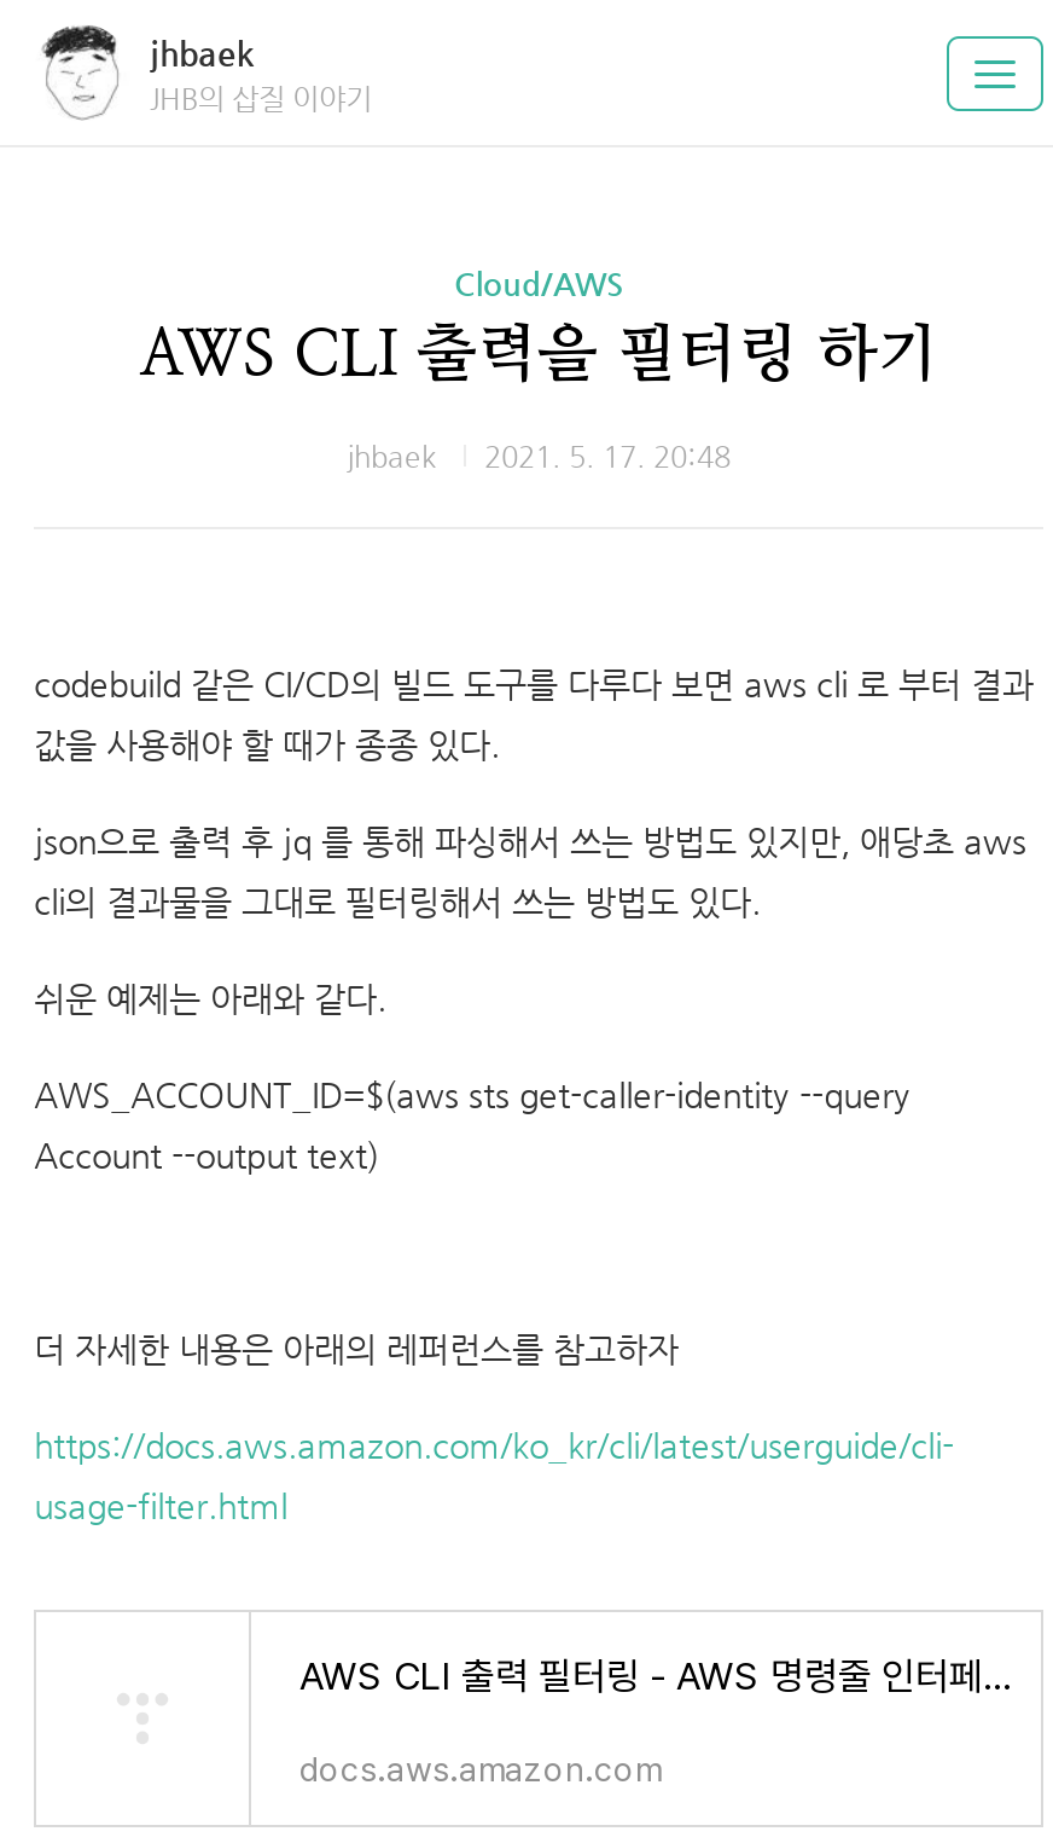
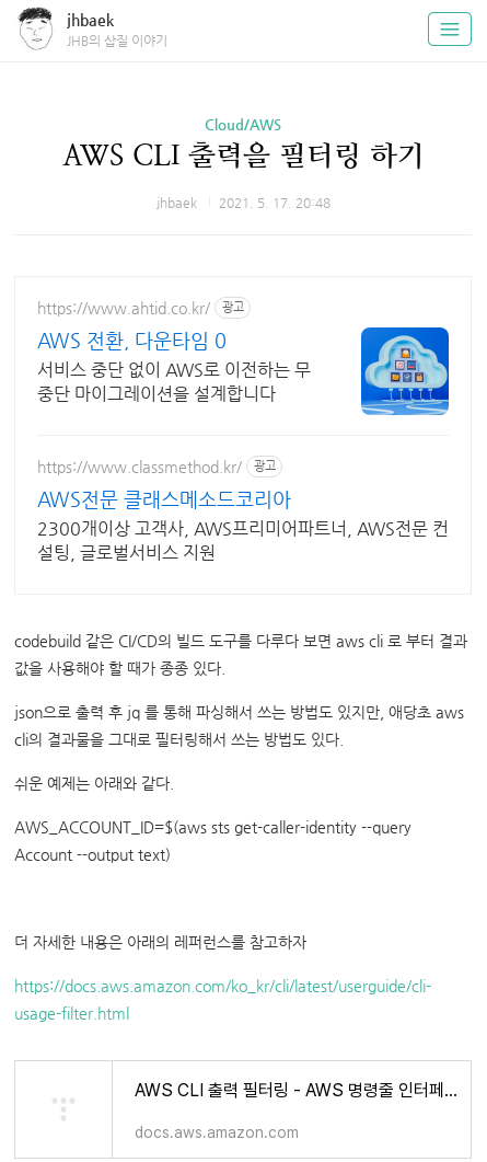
none -> [37,298,311,404] https://www.ahtid.co.kr/ | 광고 | AWS 전환, 다운타임 0 | 서비스 중단 없이 AWS로 이전하는 무 | 중단 마이그레이션을 설계합니다
none -> [37,326,450,563] [image] | https://www.classmethod.kr/ | 광고 | AWS전문 클래스메소드코리아 | 2300개이상 고객사, AWS프리미어파트너, AWS전문 컨 | 설팅, 글로벌서비스 지원

